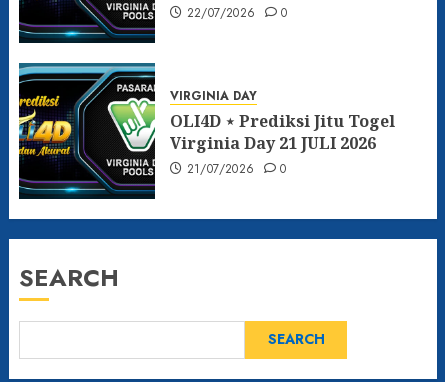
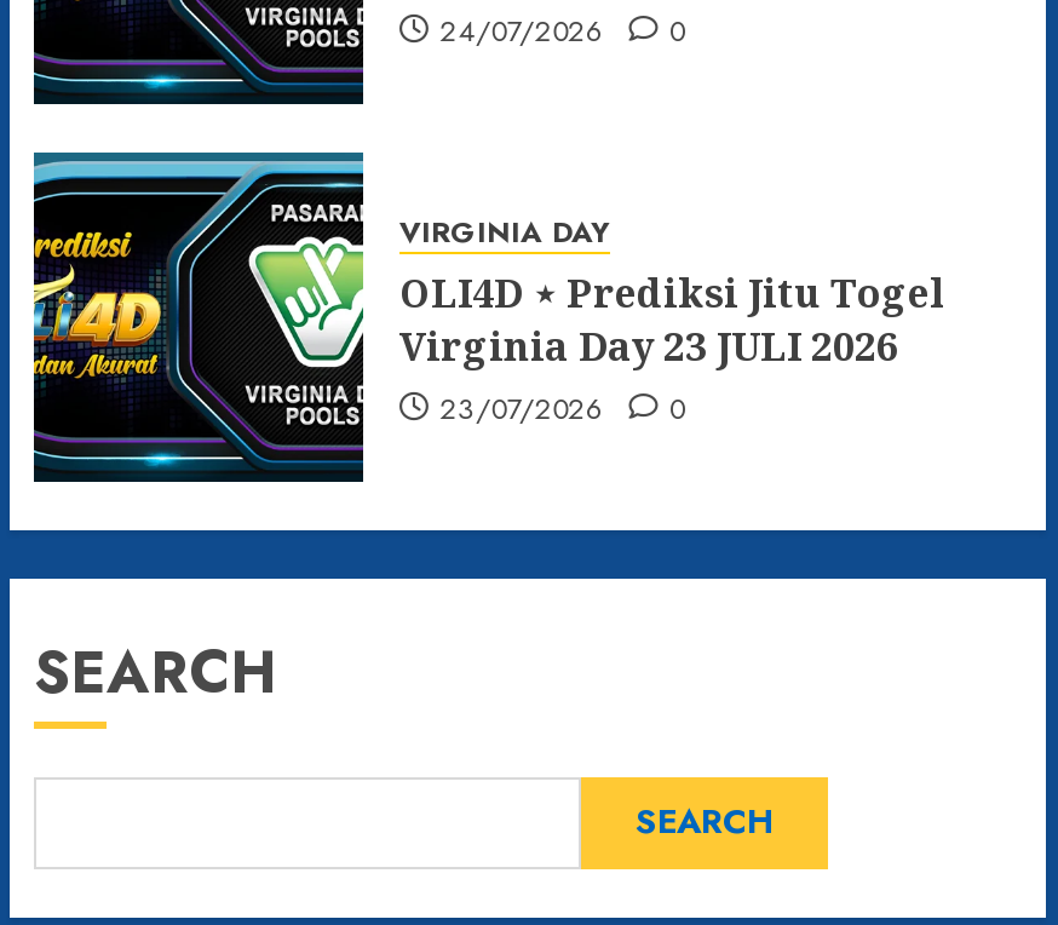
[187,4,288,22] 22/07/2026 0 -> [440,10,685,53] 24/07/2026 0
[170,132,376,154] Virginia Day 21 JULI 2026 -> [399,320,898,373] Virginia Day 23 JULI 2026
[187,160,287,178] 21/07/2026 0 -> [440,387,685,431] 23/07/2026 0

